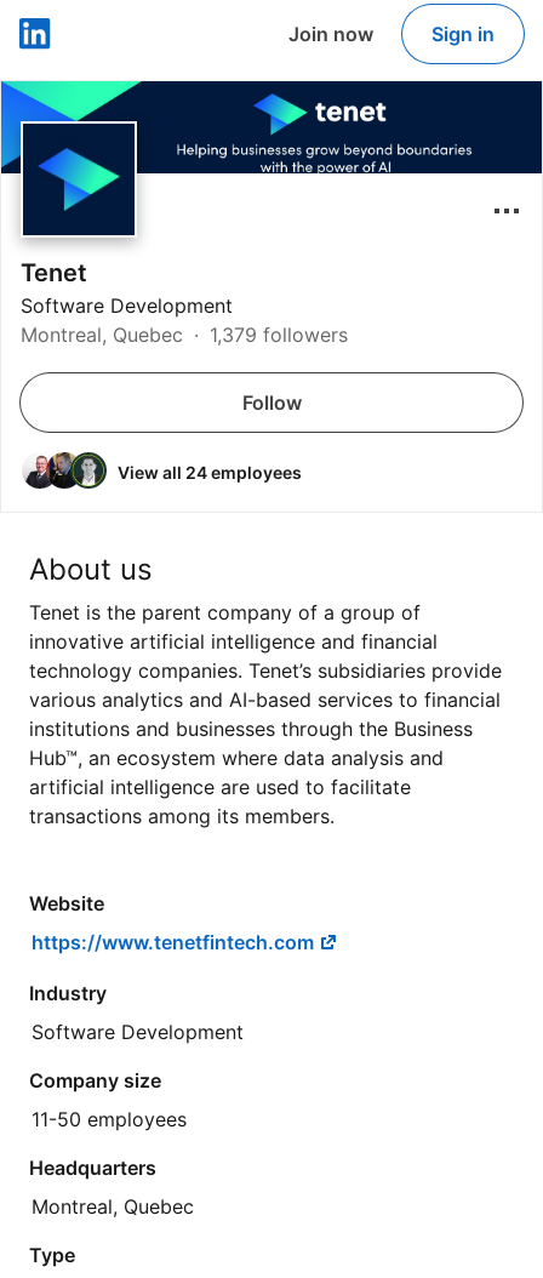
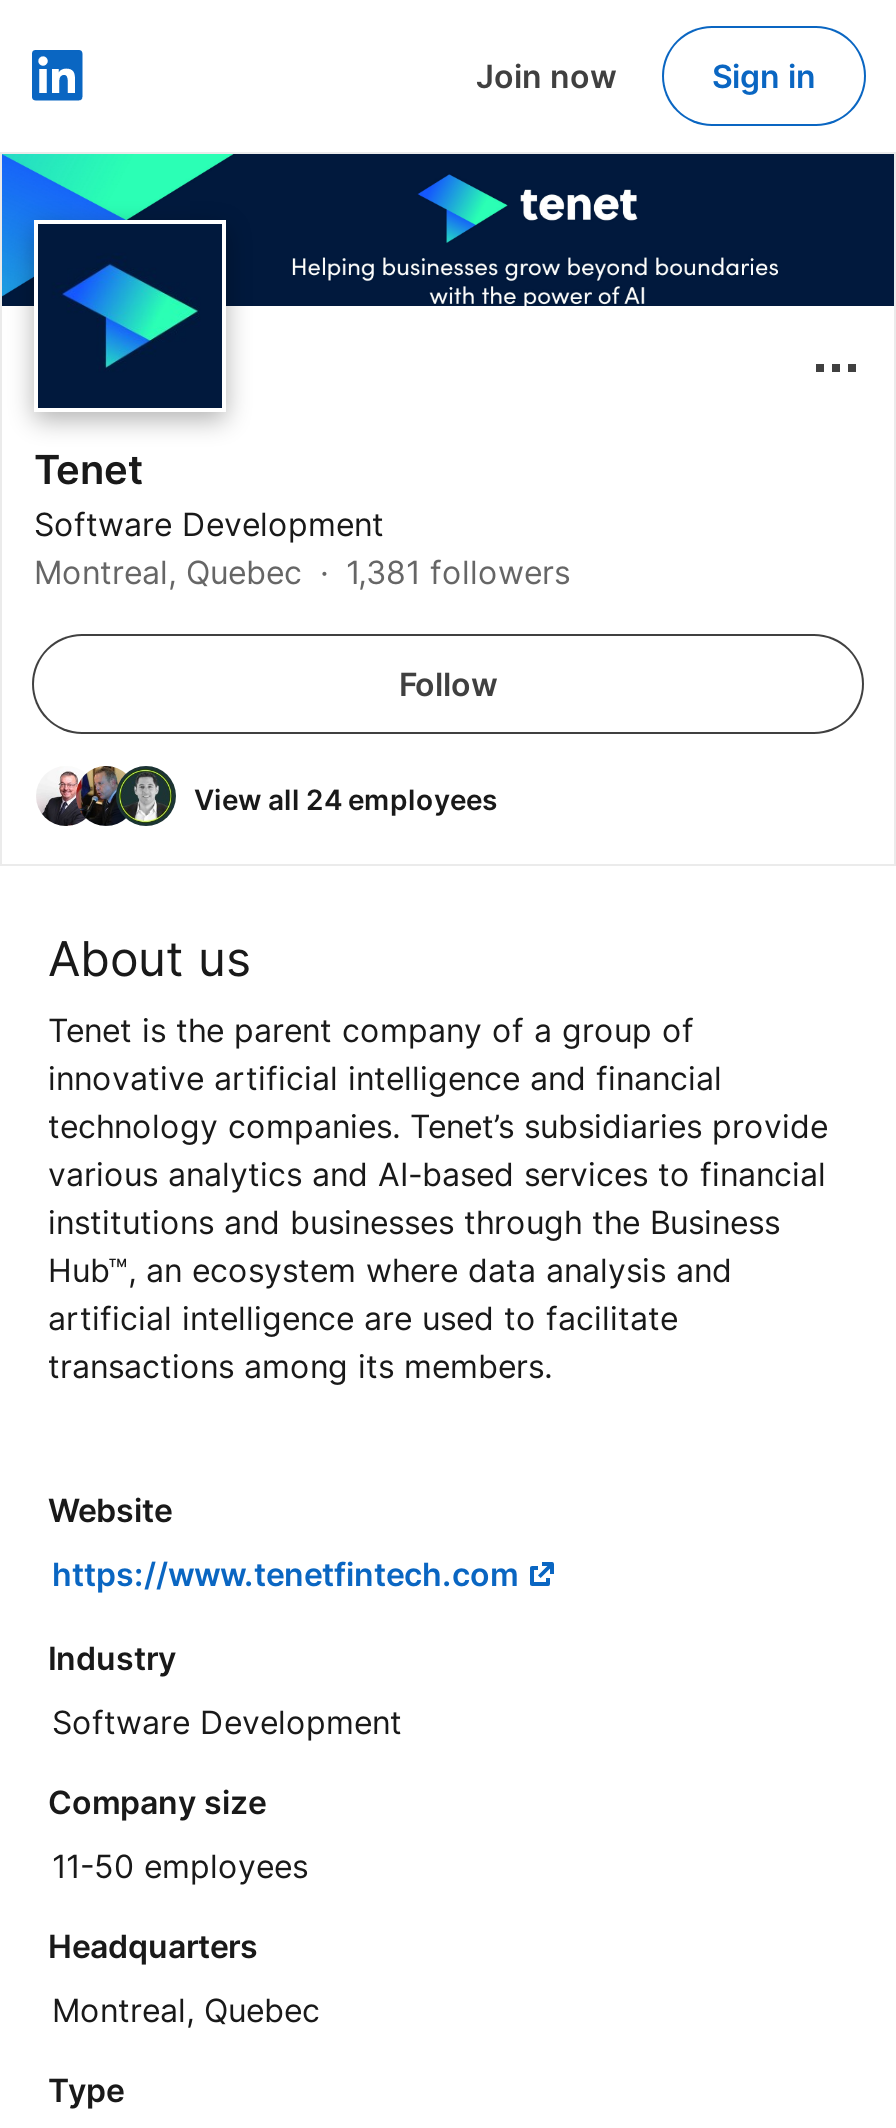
[21,323,348,347] Montreal, Quebec 1,379 followers -> [34,552,570,592] Montreal, Quebec 1,381 followers

